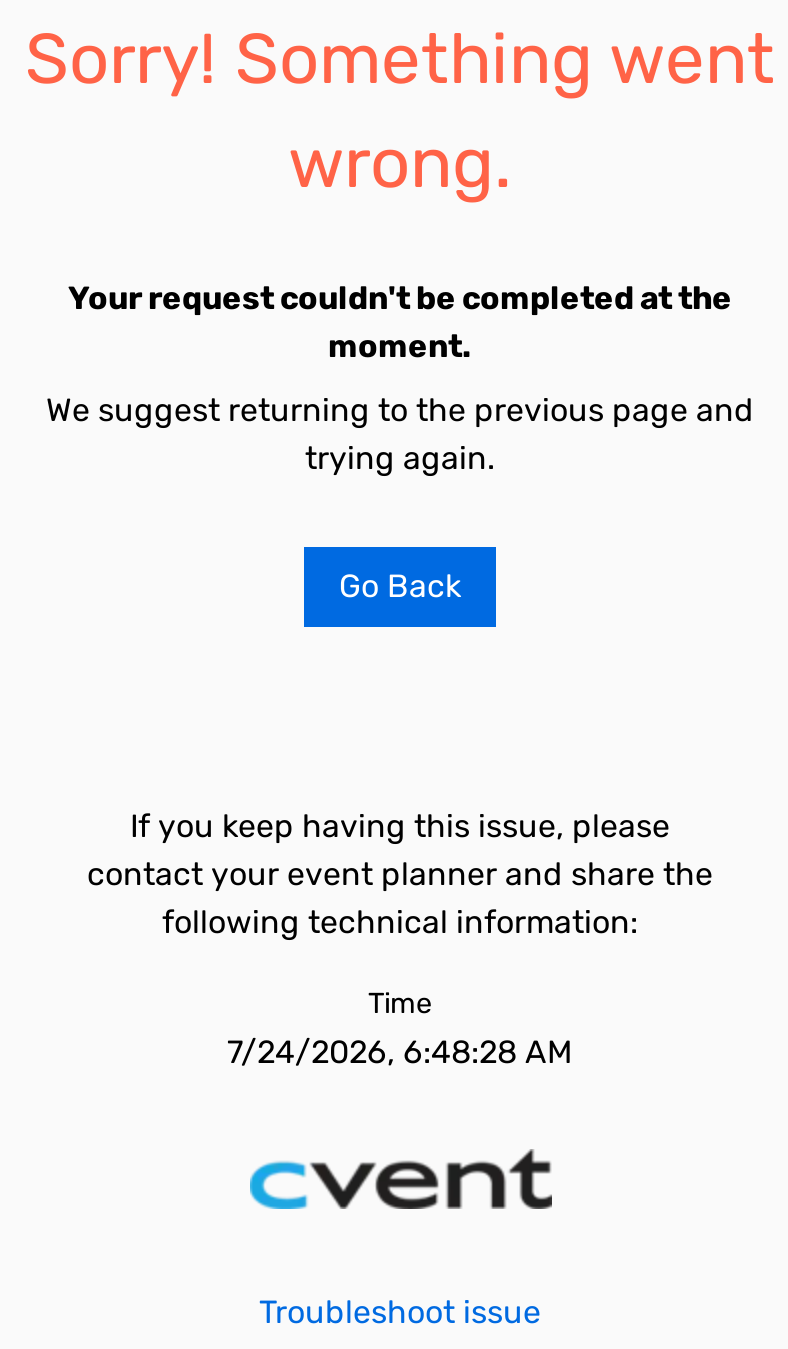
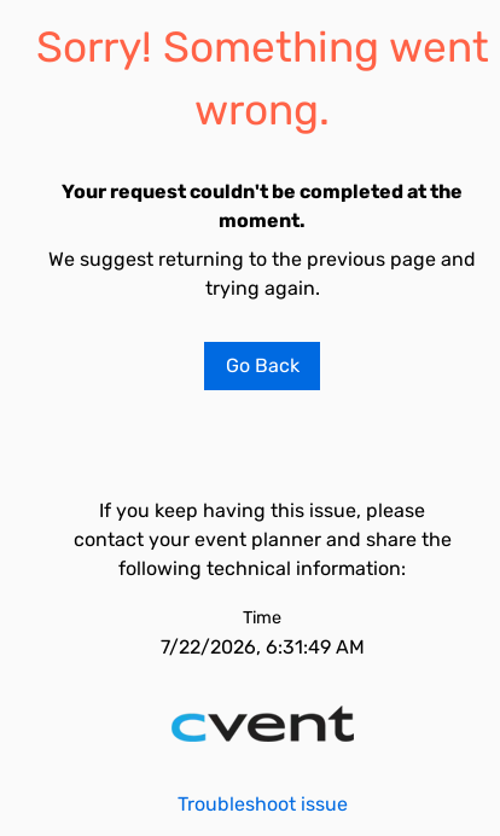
[227,1033,573,1071] 7/24/2026, 6:48:28 AM -> [160,635,364,658] 7/22/2026, 6:31:49 AM

